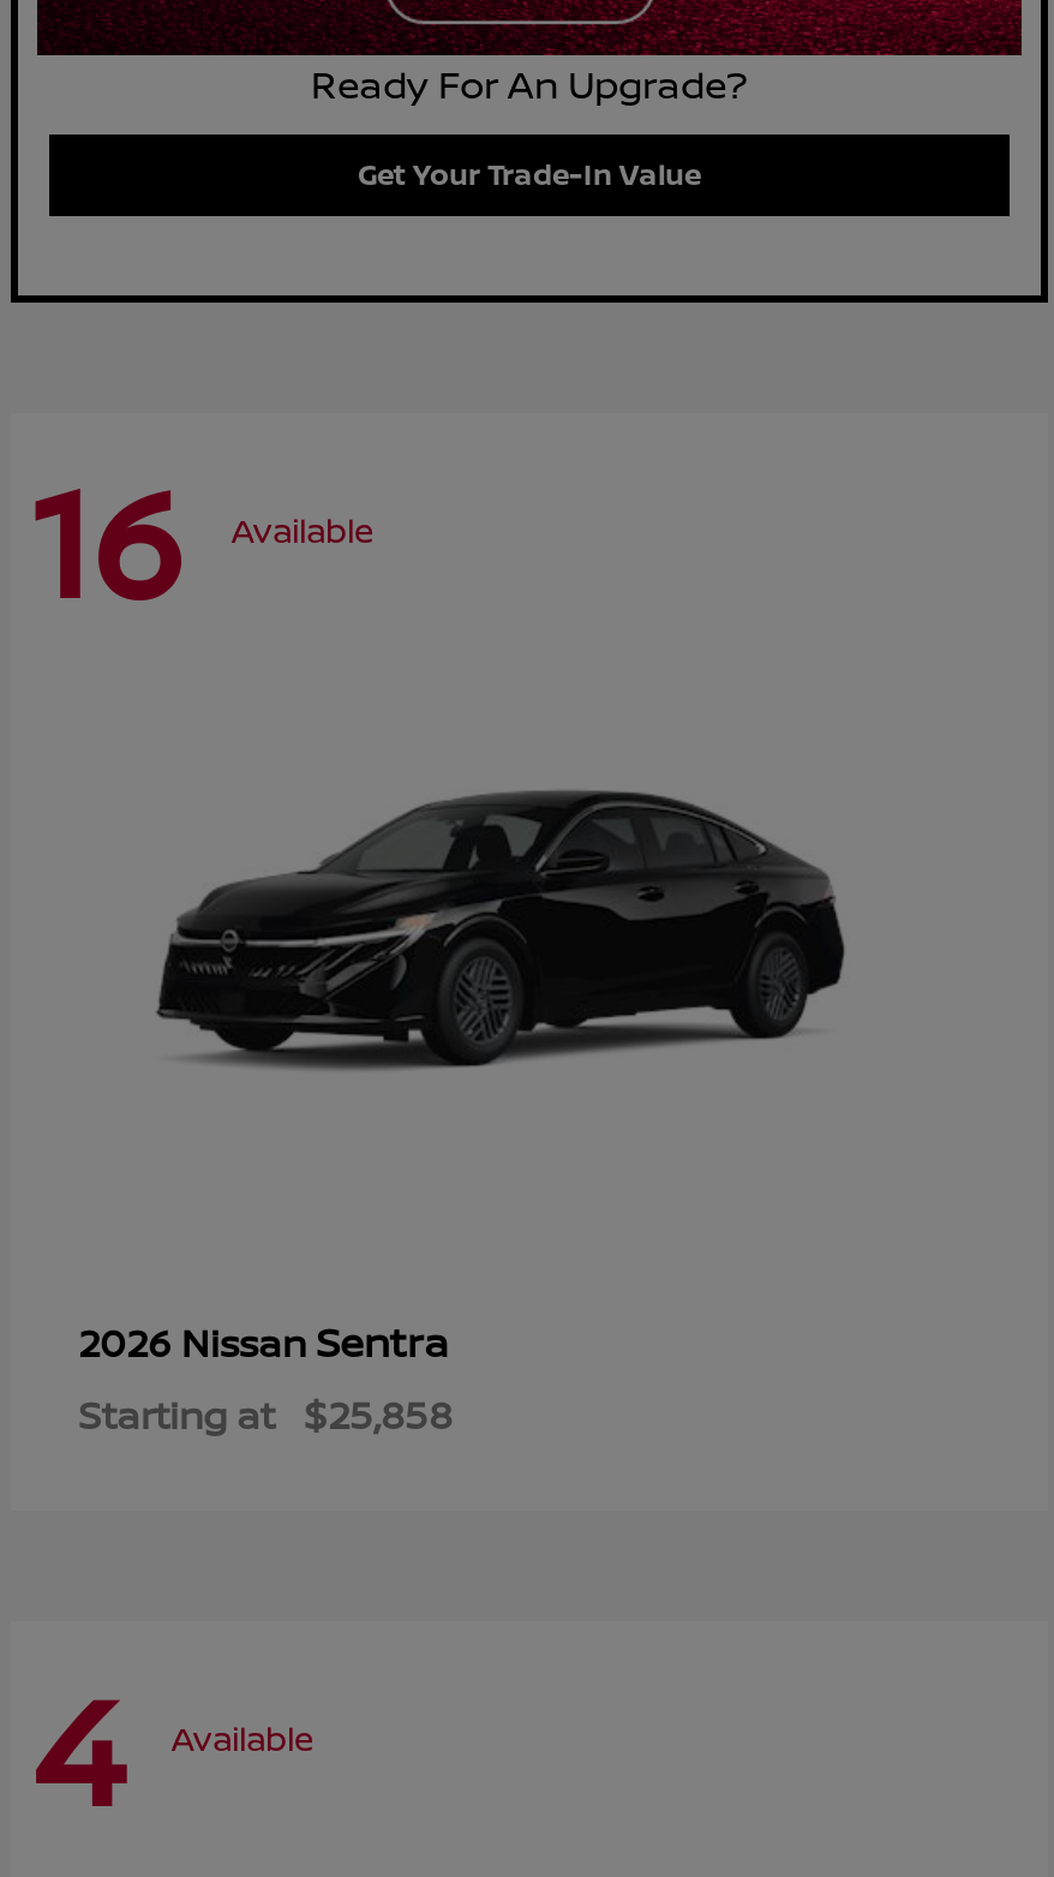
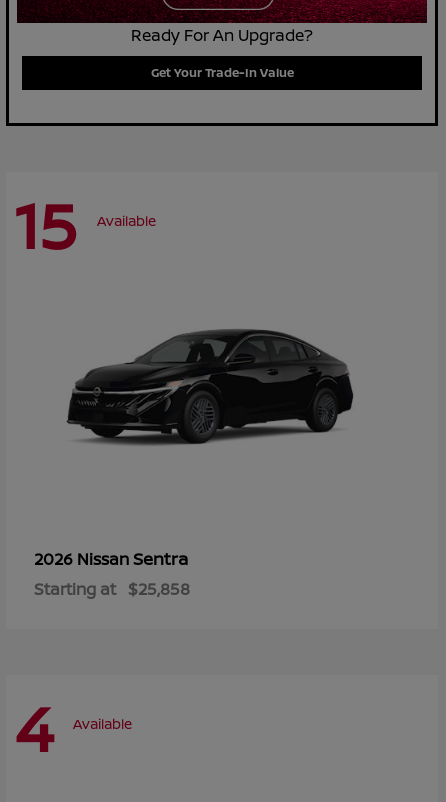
[30,434,373,643] 16 Available -> [14,181,156,268] 15 Available

